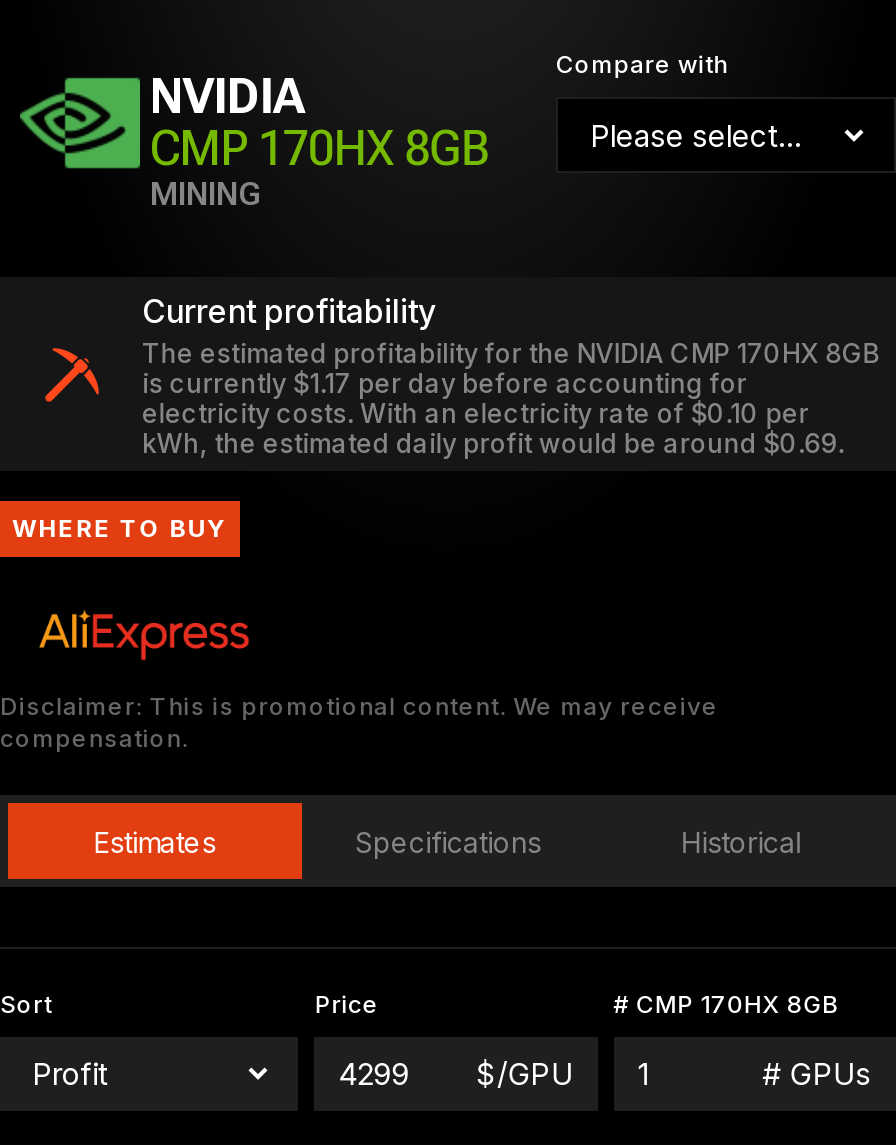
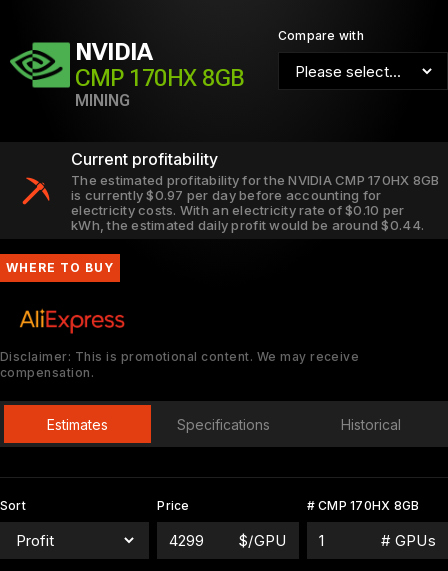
[142,367,747,399] is currently $1.17 per day before accounting for -> [71,187,381,203] is currently $0.97 per day before accounting for
[142,427,844,459] kWh, the estimated daily profit would be around $0.69. -> [71,217,424,233] kWh, the estimated daily profit would be around $0.44.

